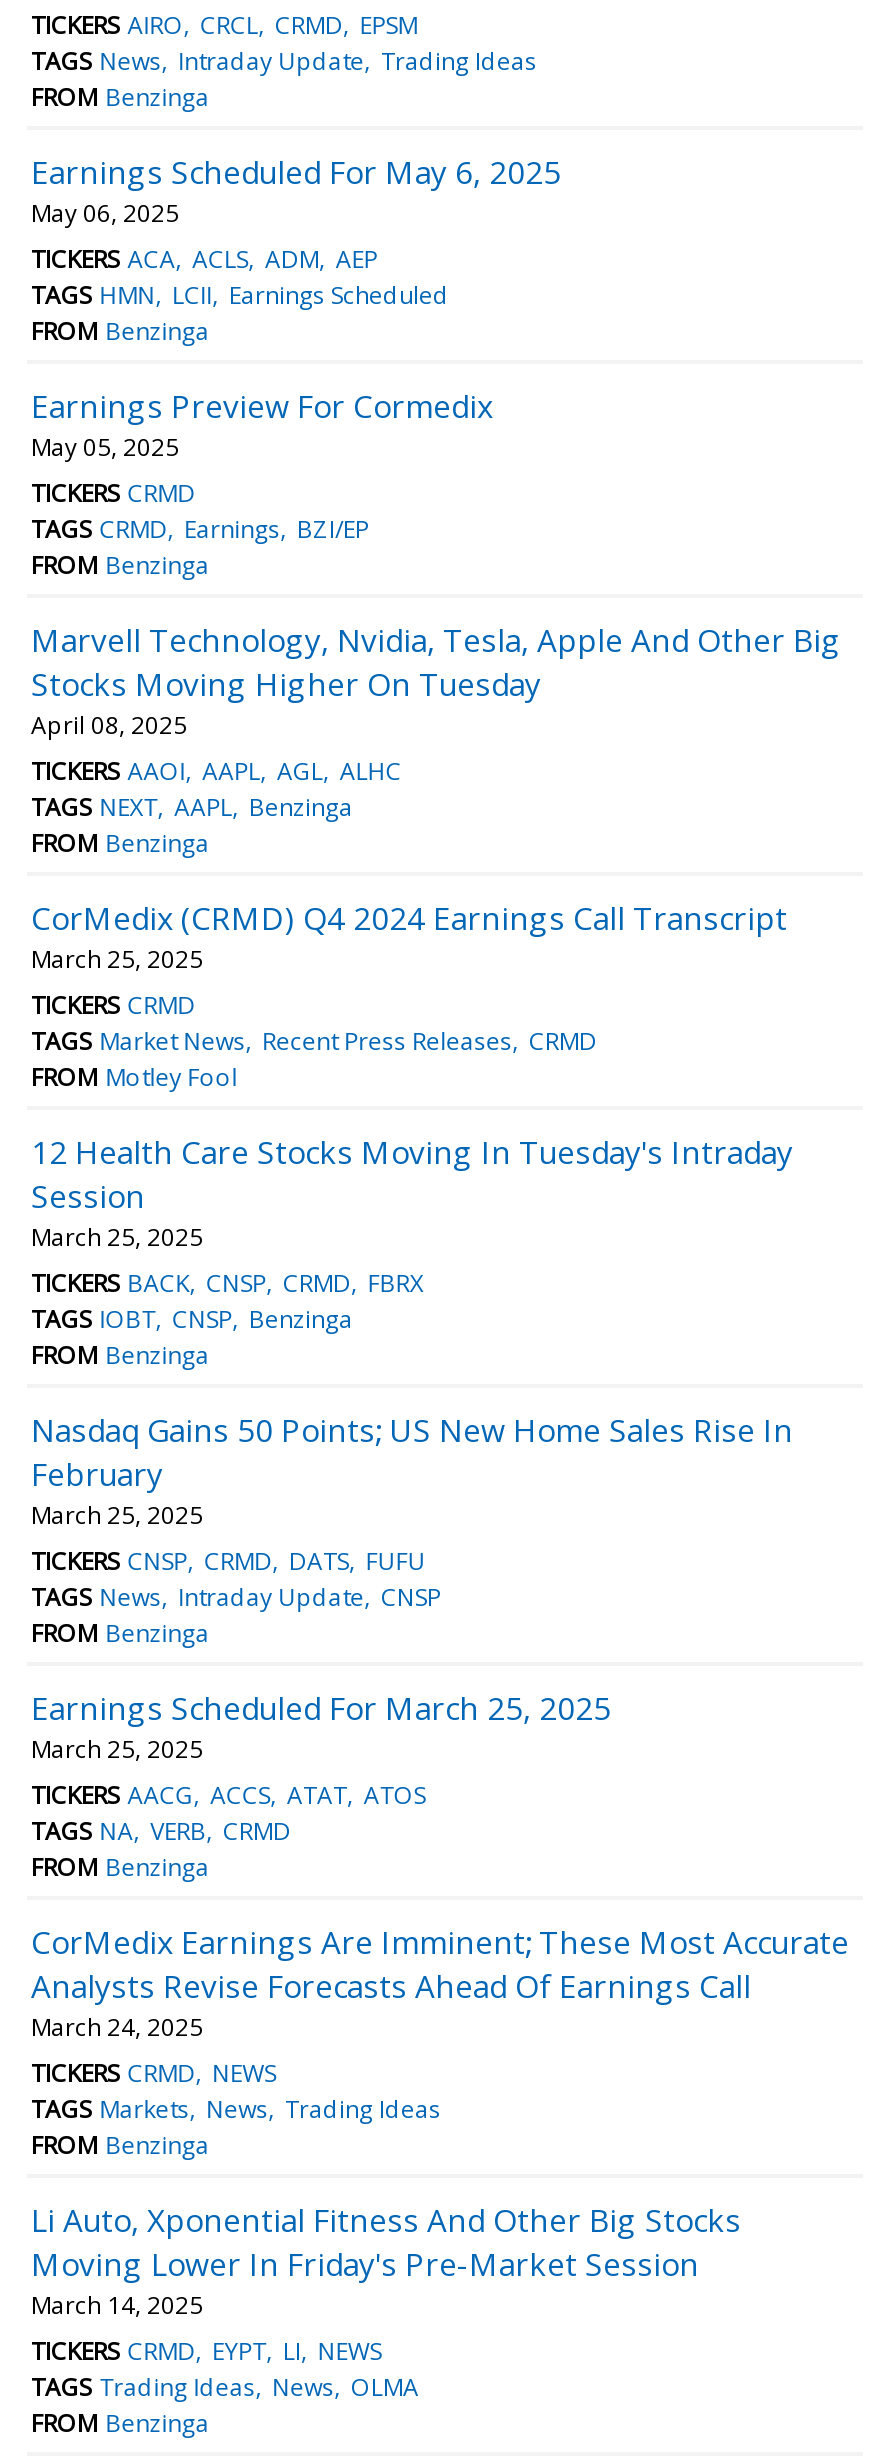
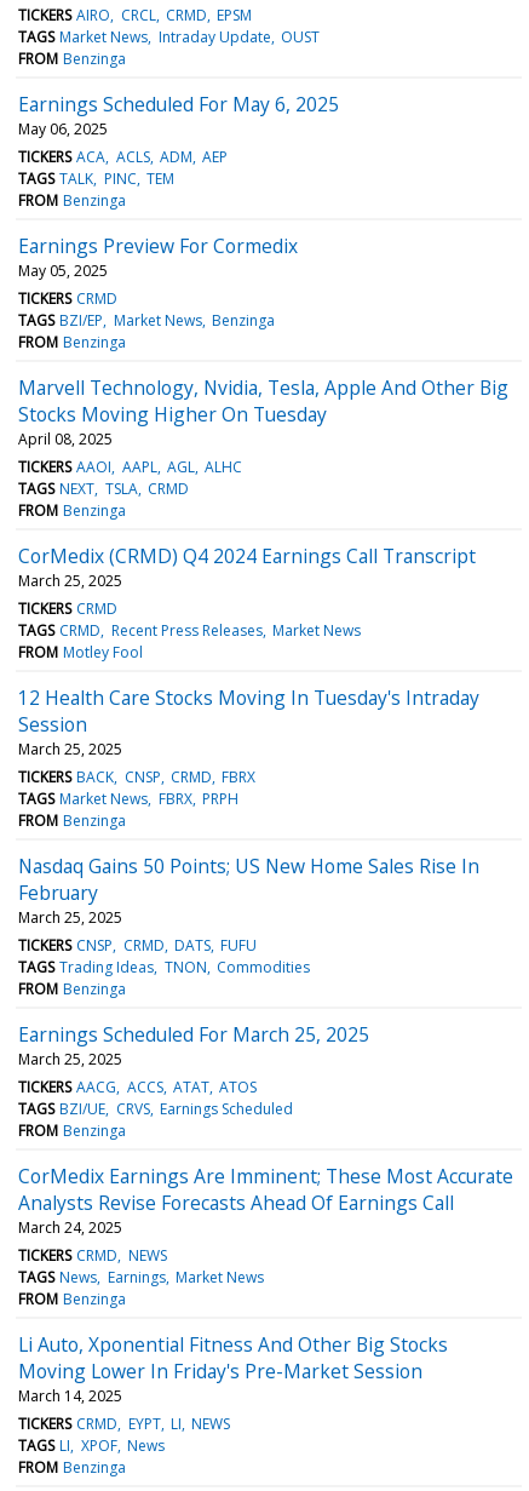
[31,44,537,78] TAGS News Intraday Update Trading Ideas -> [18,26,319,47] TAGS Market News Intraday Update OUST
[31,278,449,312] TAGS HMN LCII Earnings Scheduled -> [18,168,174,189] TAGS TALK PINC TEM
[31,512,369,546] TAGS CRMD Earnings BZI/EP -> [18,310,275,330] TAGS BZI/EP Market News Benzinga
[31,790,353,824] TAGS NEXT AAPL Benzinga -> [18,478,189,499] TAGS NEXT TSLA CRMD
[31,1024,597,1058] TAGS Market News Recent Press Releases CRMD -> [18,620,361,640] TAGS CRMD Recent Press Releases Market News
[31,1302,353,1336] TAGS IOBT CNSP Benzinga -> [18,788,238,809] TAGS Market News FBRX PRPH
[31,1580,441,1614] TAGS News Intraday Update CNSP -> [18,957,310,977] TAGS Trading Ideas TNON Commodities
[31,1814,291,1848] TAGS NA VERB CRMD -> [18,1098,293,1119] TAGS BZI/UE CRVS Earnings Scheduled
[31,2092,441,2126] TAGS Markets News Trading Ideas -> [18,1267,264,1287] TAGS News Earnings Market News
[31,2370,419,2404] TAGS Trading Ideas News OLMA -> [18,1435,165,1456] TAGS LI XPOF News

